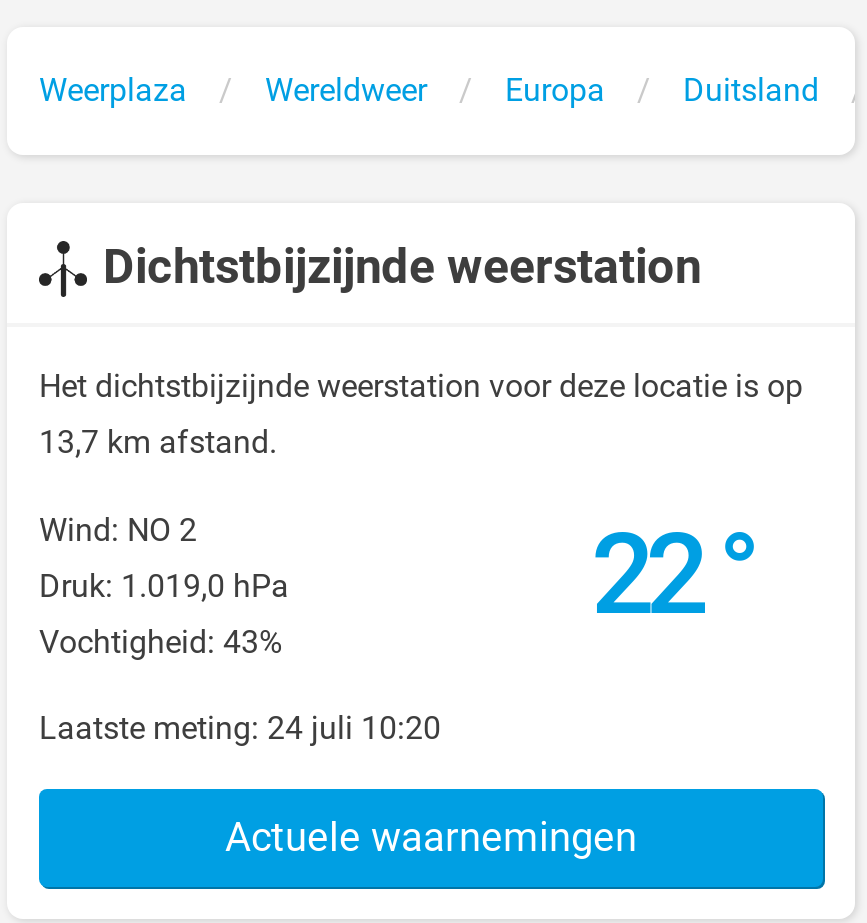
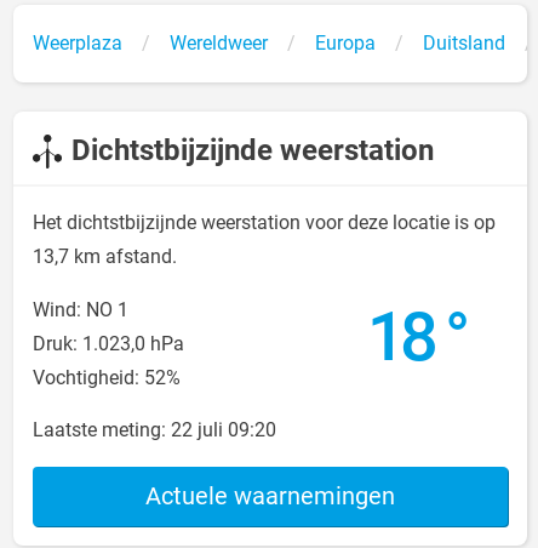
[39,512,197,550] Wind: NO 2 -> [33,299,128,322] Wind: NO 1
[591,510,751,642] 22 ° -> [367,298,464,378] 18 °
[39,568,289,606] Druk: 1.019,0 hPa -> [33,333,184,356] Druk: 1.023,0 hPa
[39,624,283,662] Vochtigheid: 43% -> [33,367,181,390] Vochtigheid: 52%
[39,710,441,748] Laatste meting: 24 juli 10:20 -> [33,419,276,442] Laatste meting: 22 juli 09:20

